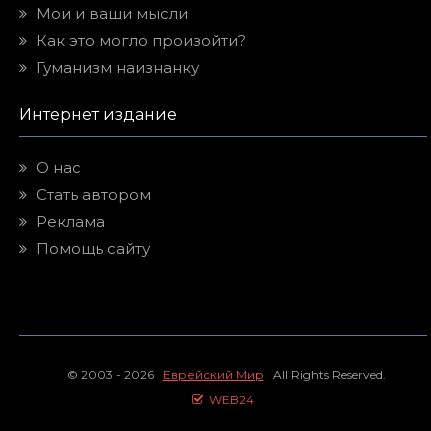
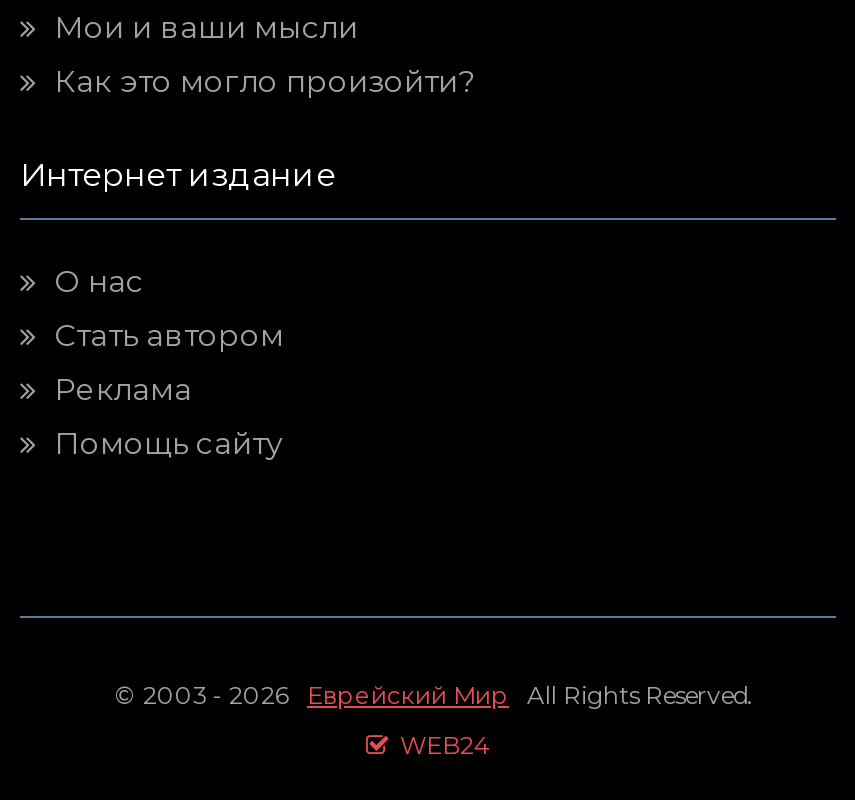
[36,58,199,77] Гуманизм наизнанку -> none

